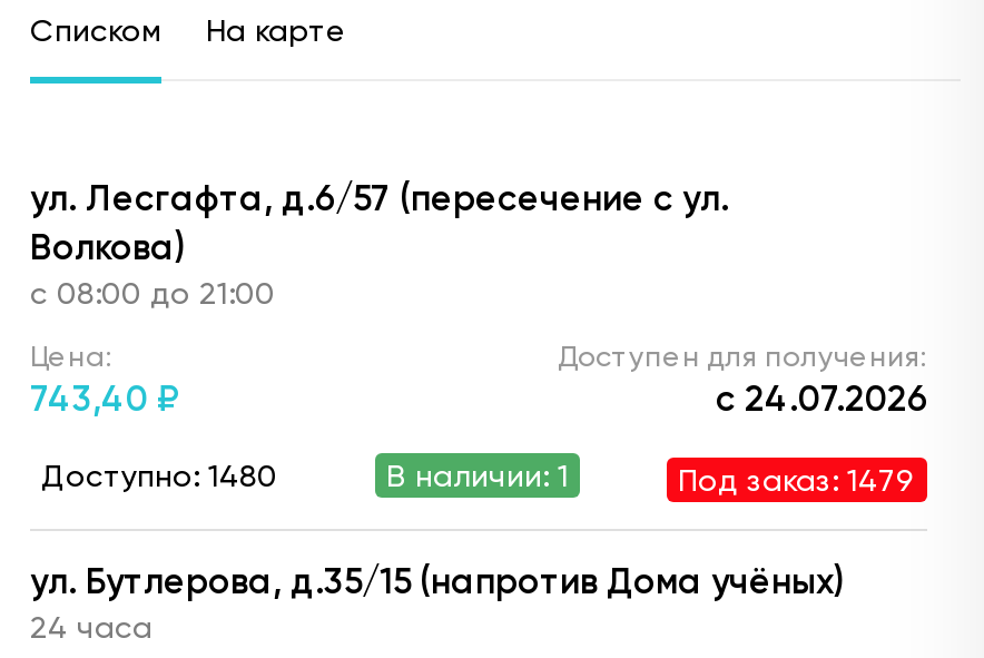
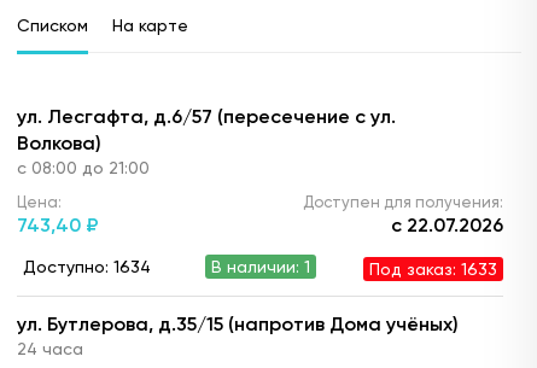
[716,377,927,420] с 24.07.2026 -> [391,214,503,236] с 22.07.2026
[41,456,277,492] Доступно: 1480 -> [23,256,151,276] Доступно: 1634
[678,462,916,498] Под заказ: 1479 -> [369,259,497,279] Под заказ: 1633

